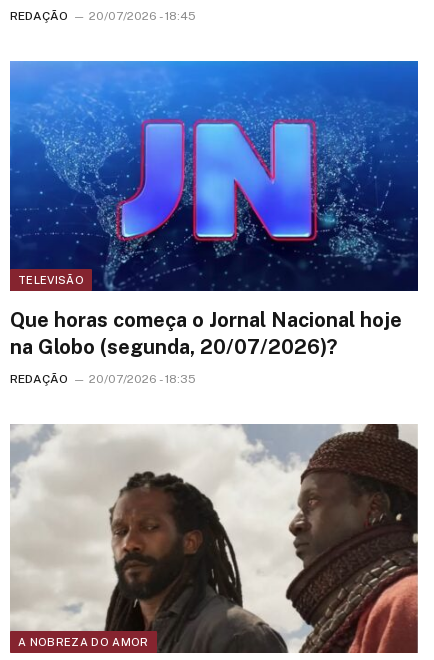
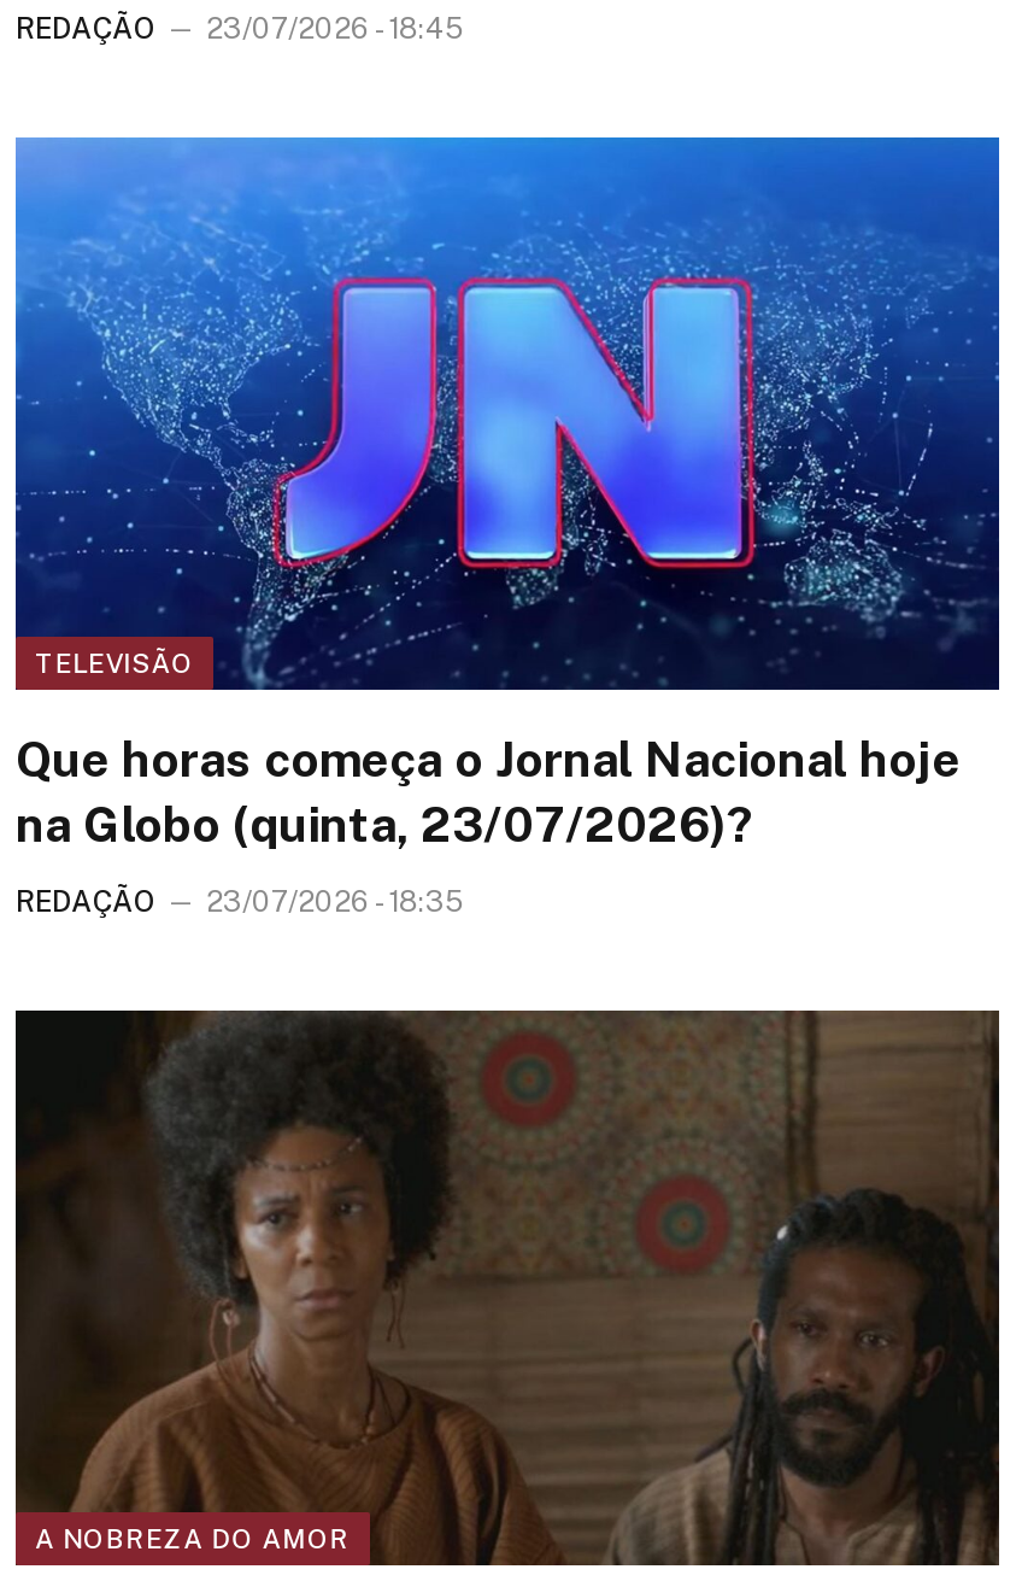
[10,9,196,23] REDAÇÃO 20/07/2026 - 18:45 -> [16,11,464,45] REDAÇÃO 23/07/2026 - 18:45
[10,334,337,358] na Globo (segunda, 20/07/2026)? -> [16,796,751,854] na Globo (quinta, 23/07/2026)?
[10,371,196,385] REDAÇÃO 20/07/2026 - 18:35 -> [16,885,464,919] REDAÇÃO 23/07/2026 - 18:35
[10,423,419,654] [image] -> [13,1007,1002,1569] [image]

